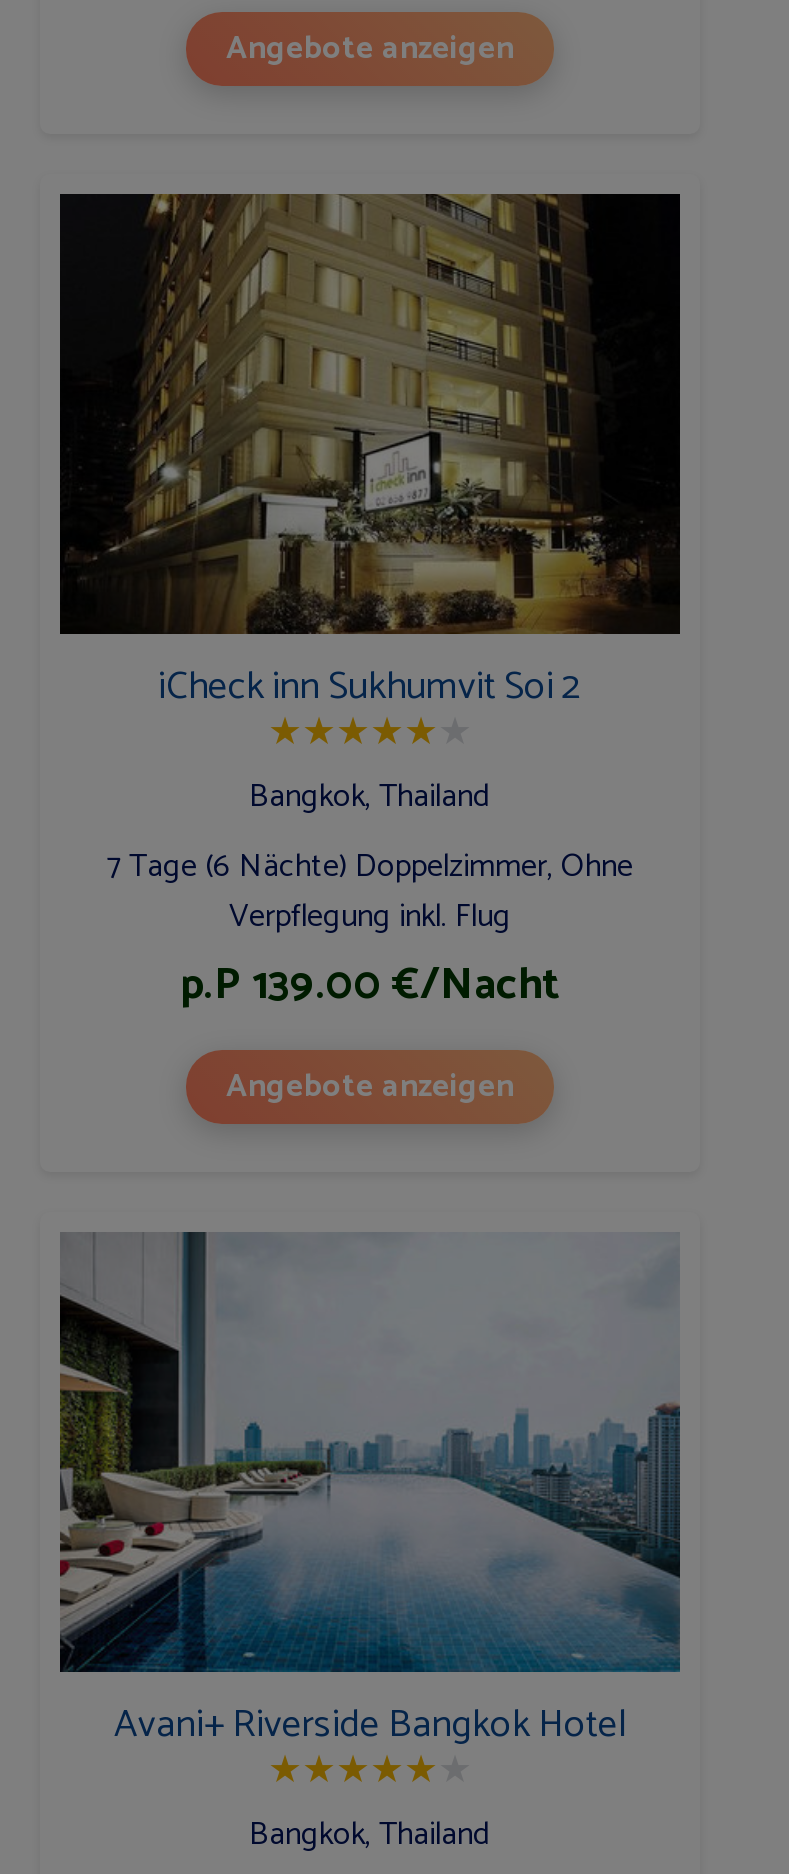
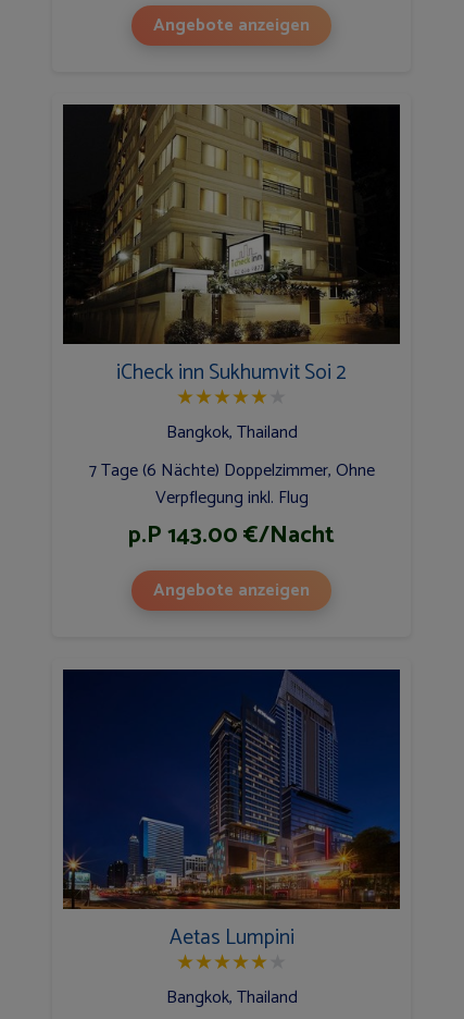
[180,951,560,1023] p.P 139.00 €/Nacht -> [128,516,335,556] p.P 143.00 €/Nacht
[58,1232,682,1757] [image] | Avani+ Riverside Bangkok Hotel -> [62,668,401,955] [image] | Aetas Lumpini

